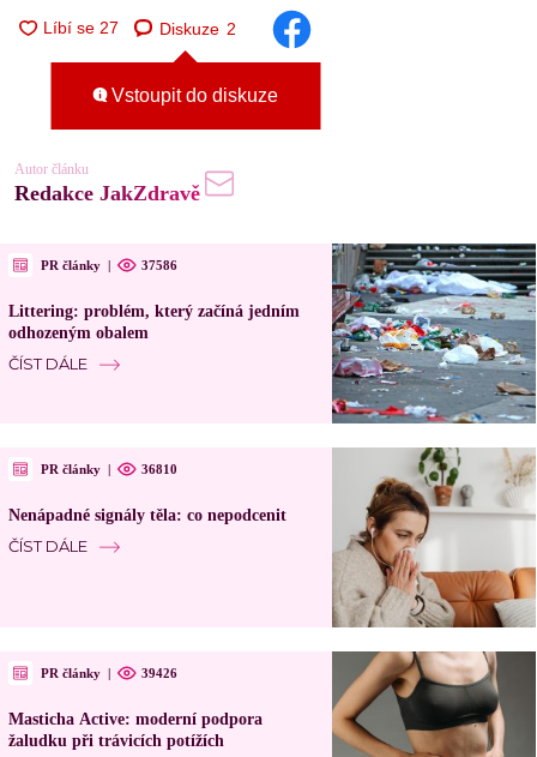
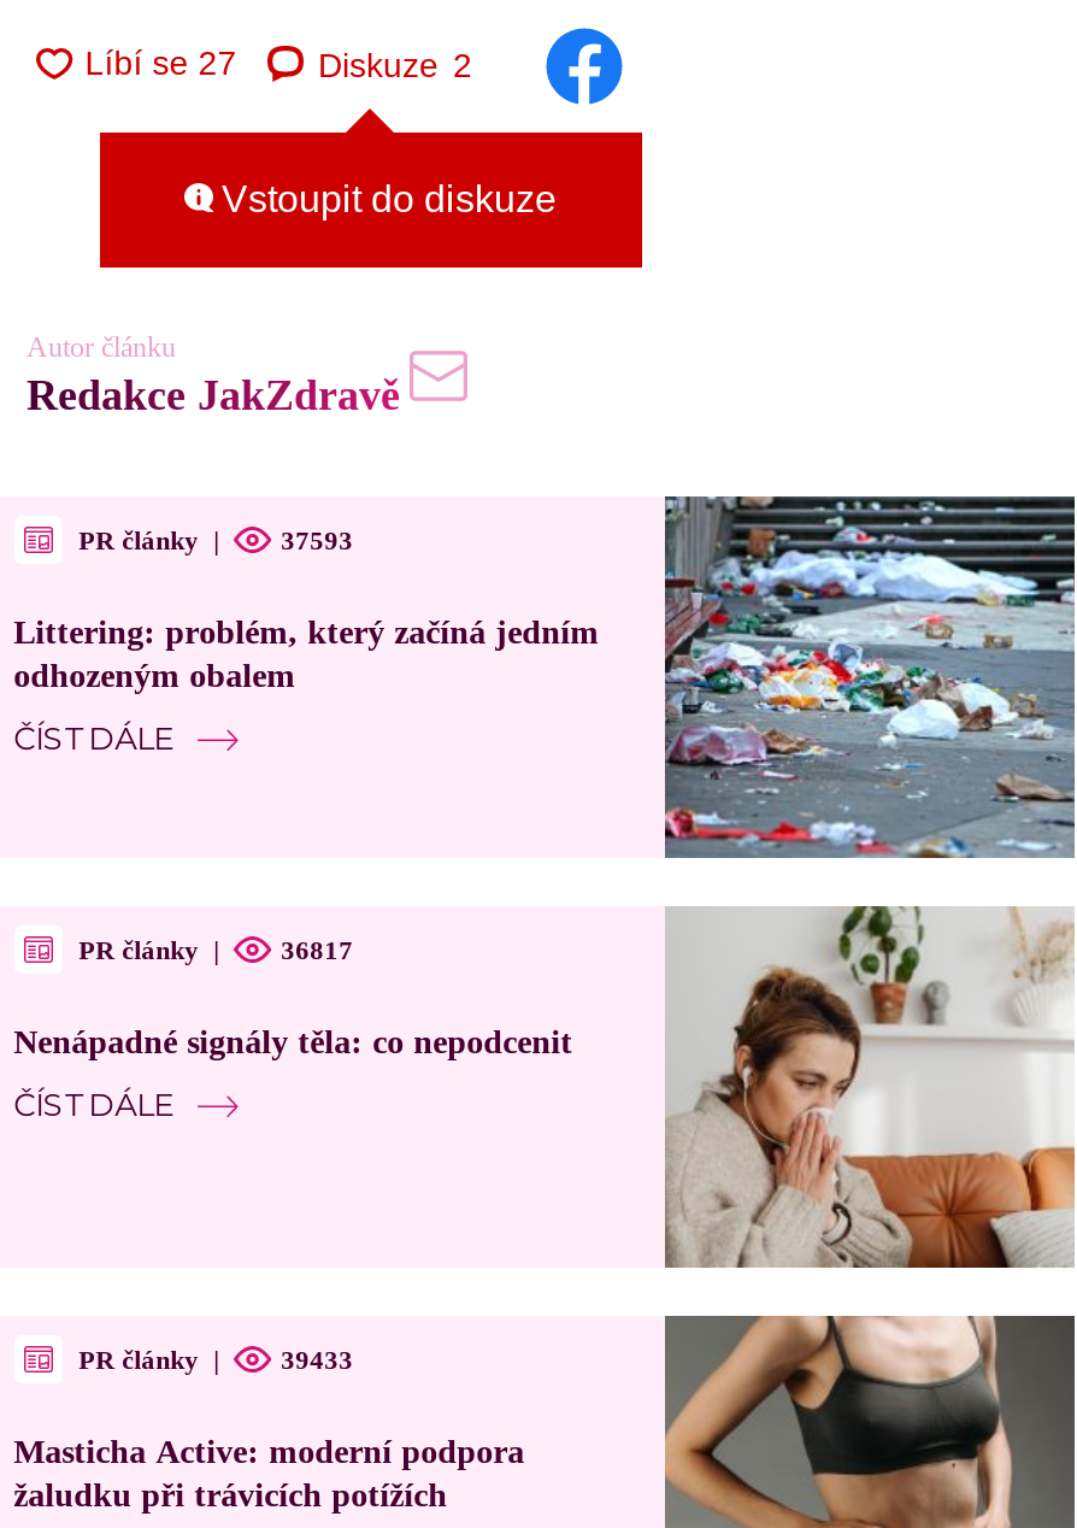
[141,257,177,272] 37586 -> [281,524,353,553] 37593
[141,461,177,476] 36810 -> [281,934,353,963] 36817
[141,665,177,680] 39426 -> [281,1344,353,1373] 39433

